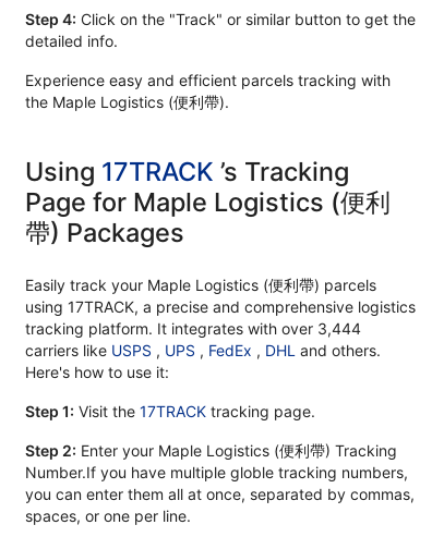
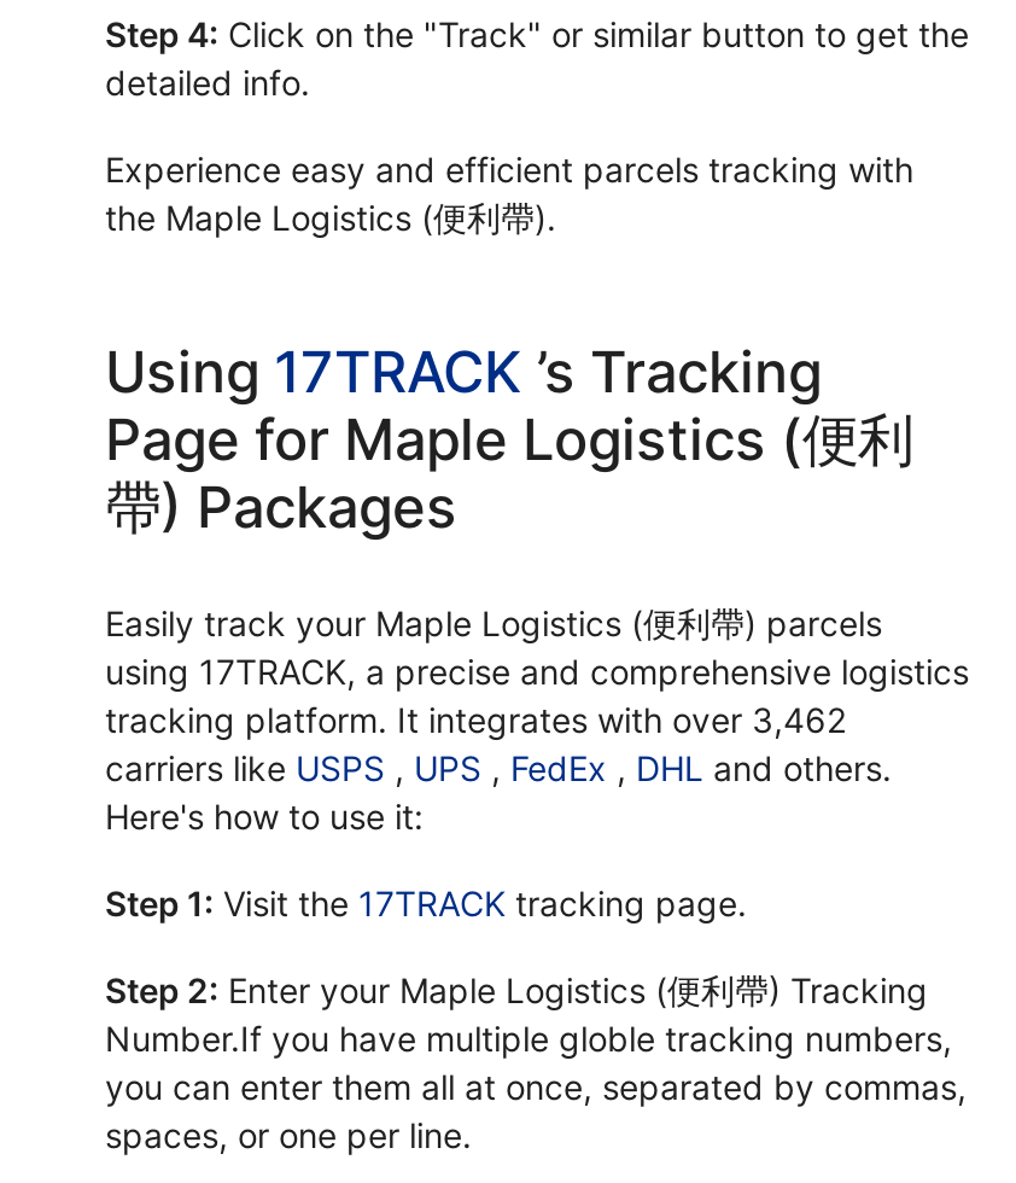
[25,319,361,338] tracking platform. It integrates with over 3,444 -> [105,699,846,740] tracking platform. It integrates with over 3,462

